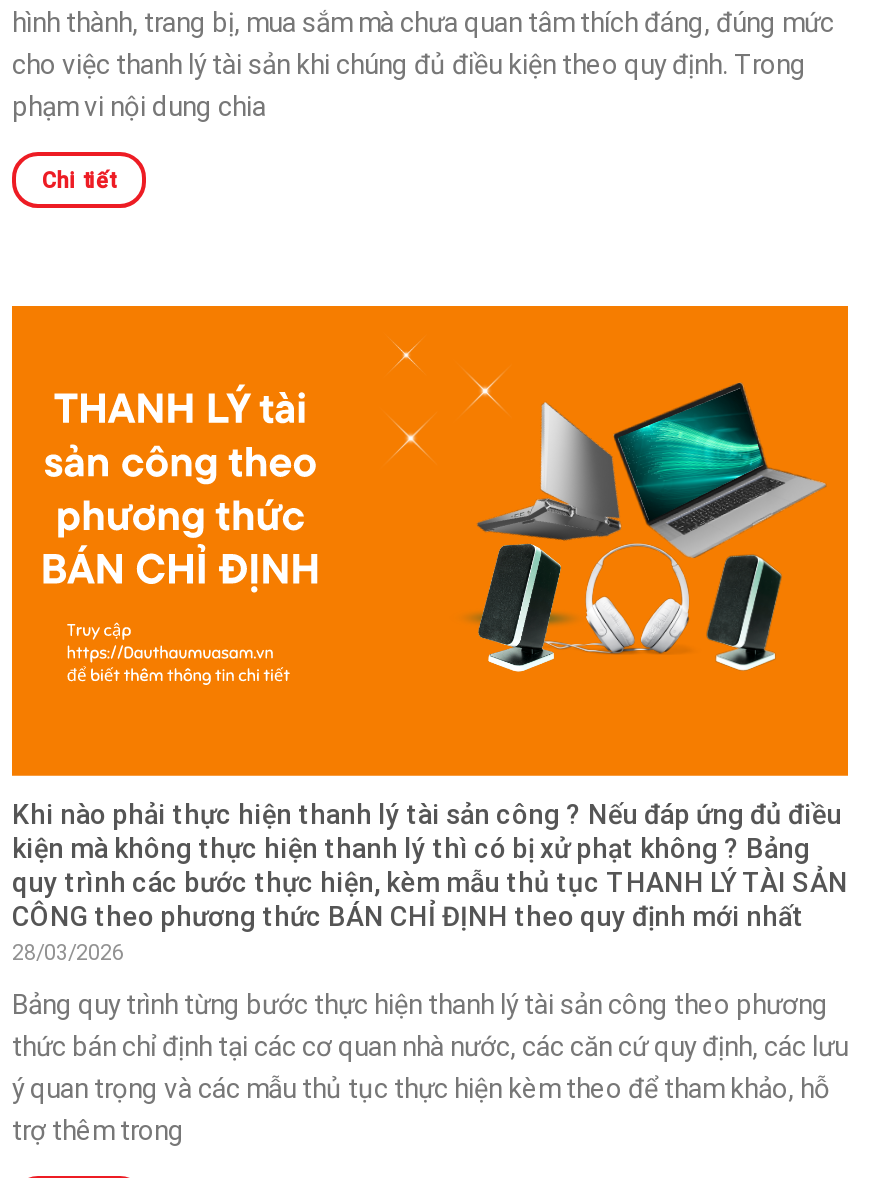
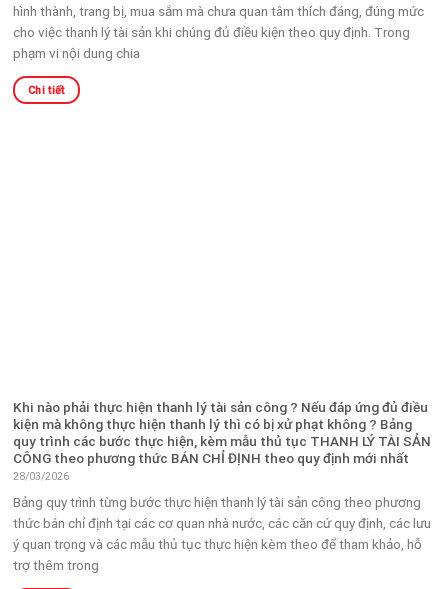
[10,304,850,778] [image] -> none

